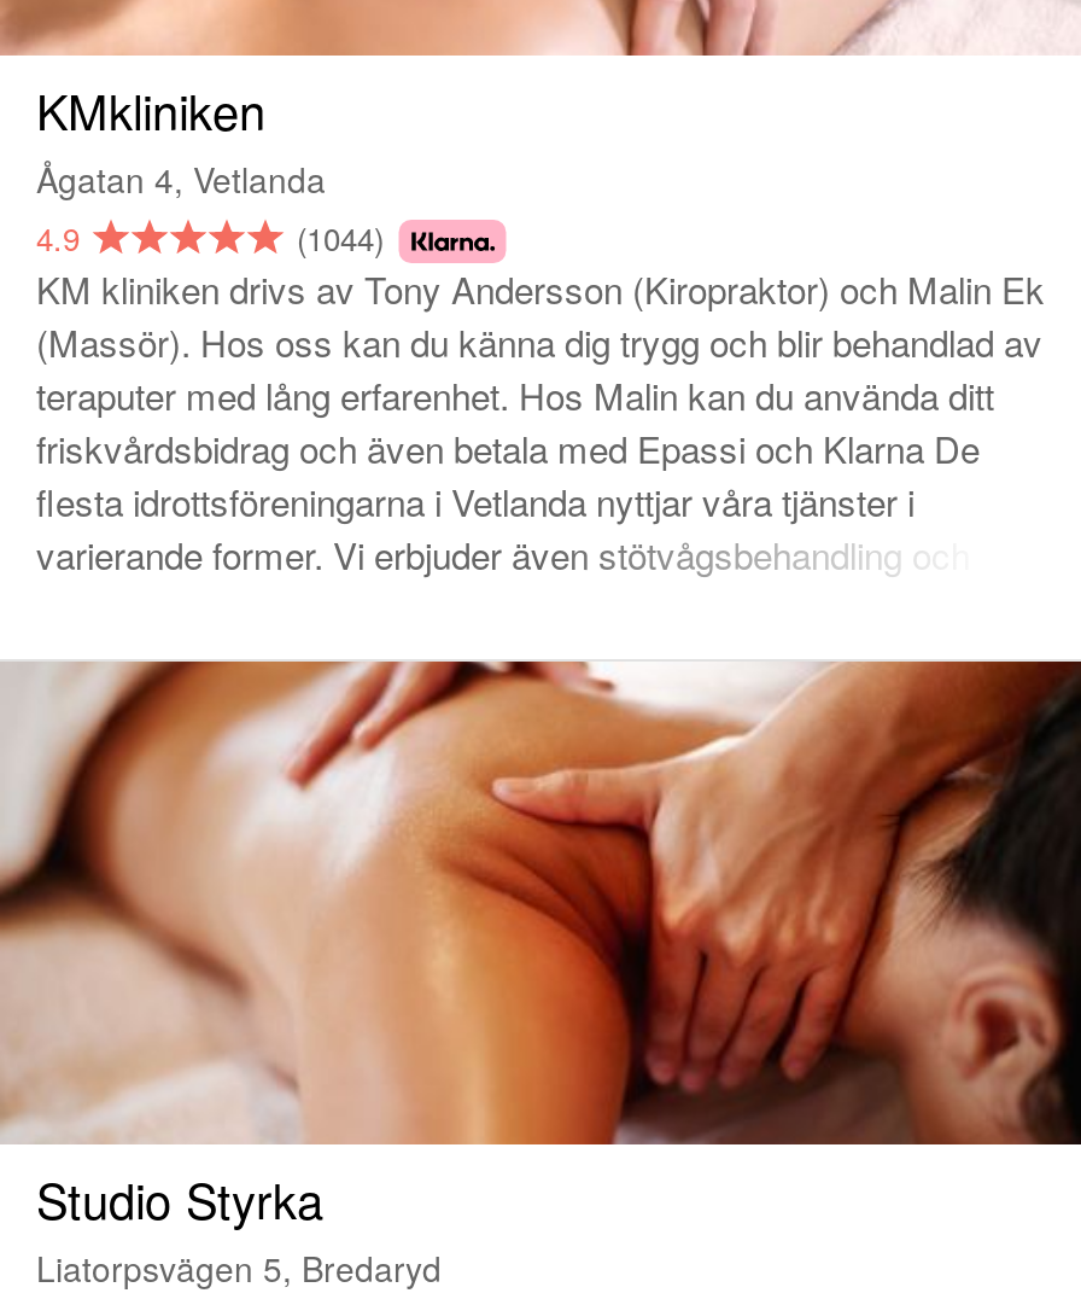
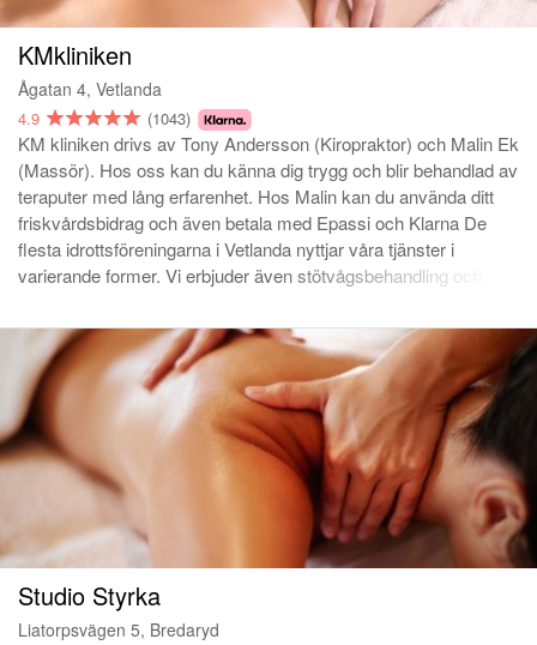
[297,215,384,261] (1044) -> [147,107,191,129] (1043)

